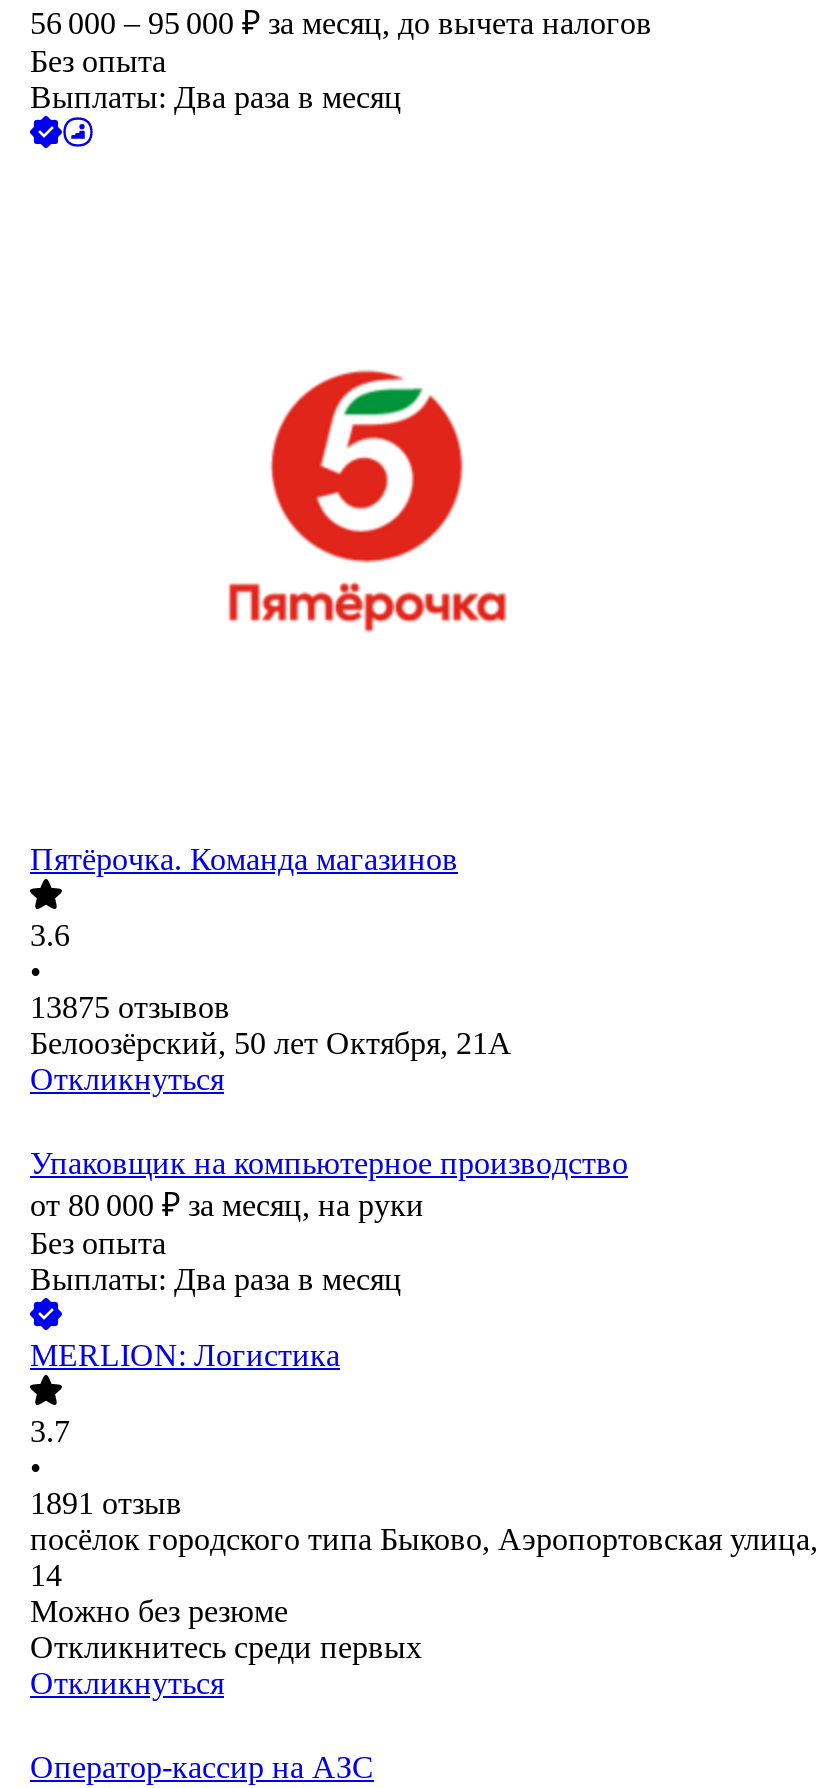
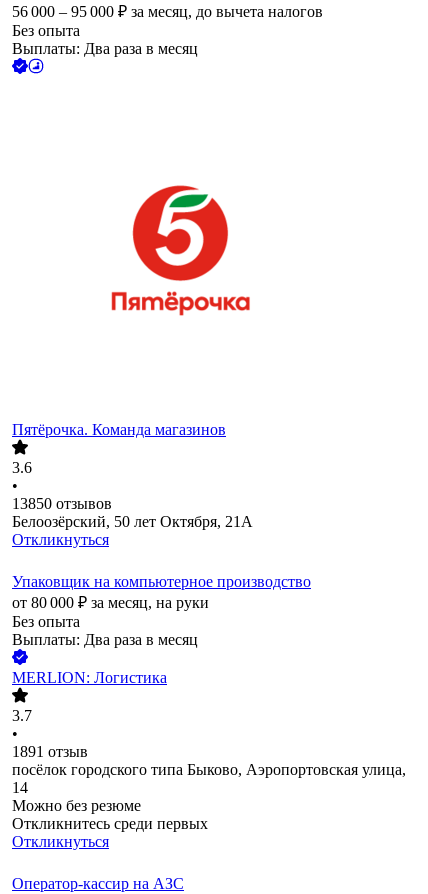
[30,991,230,1025] 13875 отзывов -> [12,495,112,512] 13850 отзывов

